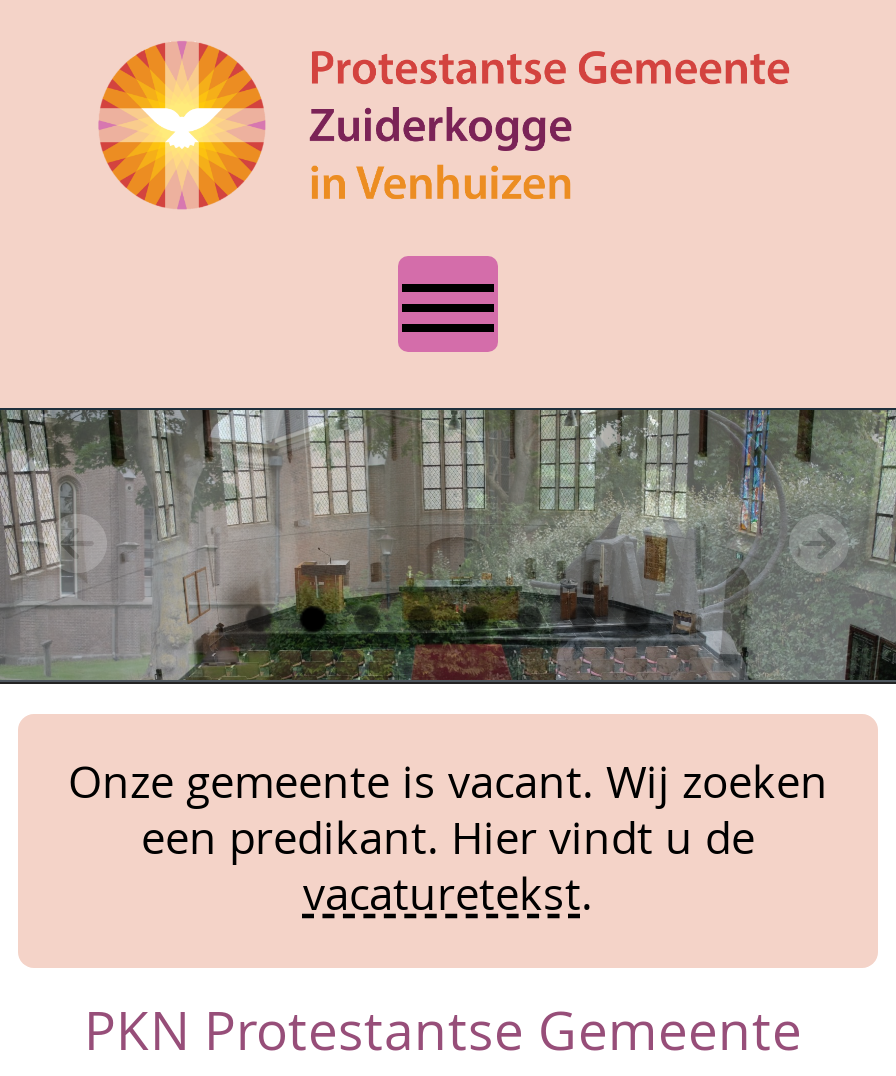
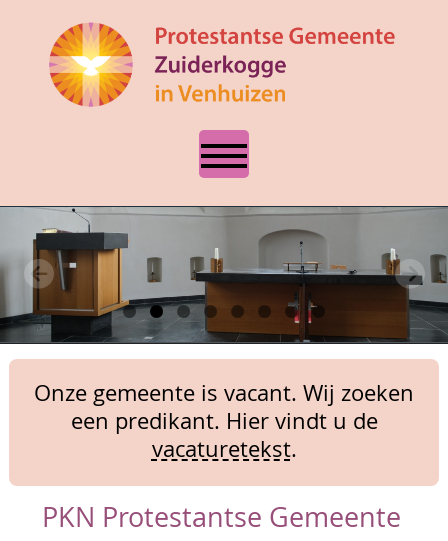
[6,408,890,680] [image] -> [3,206,445,343] [image]

